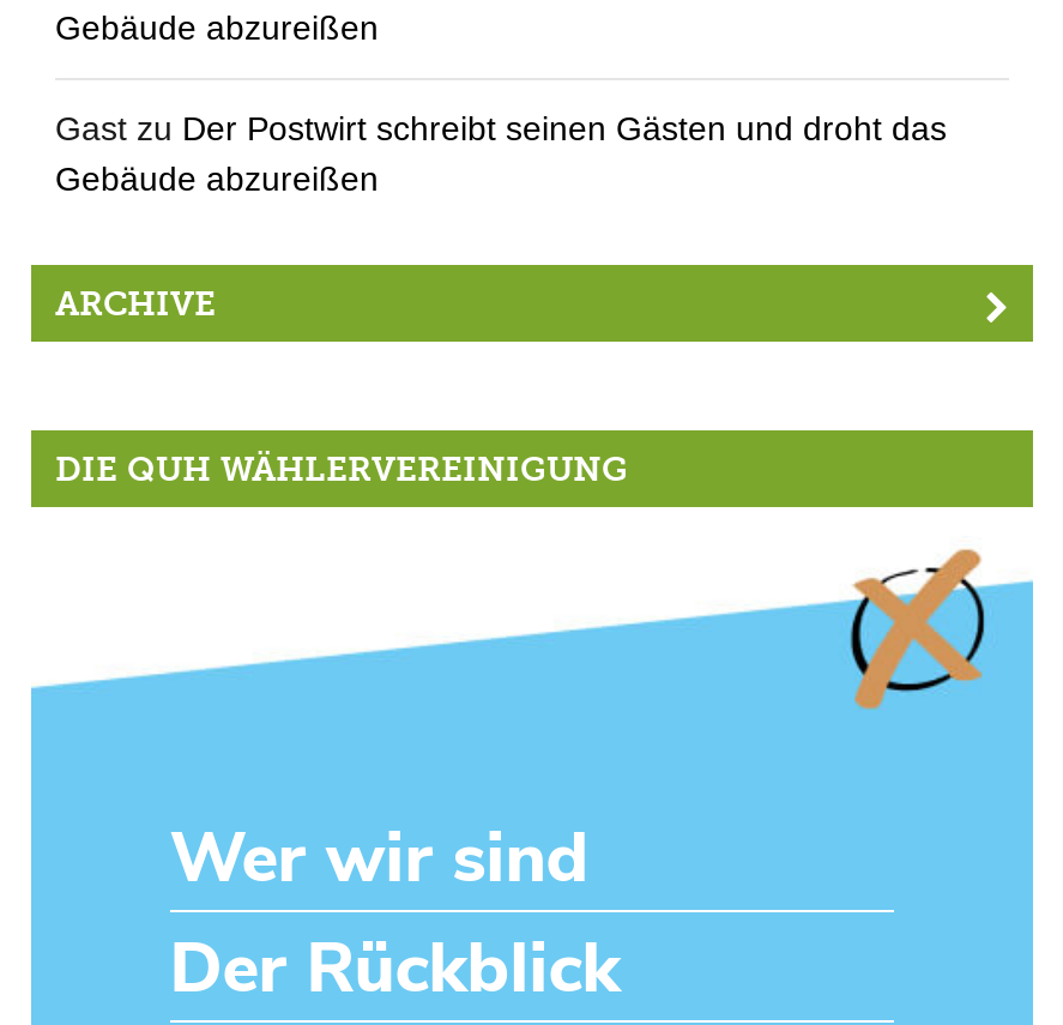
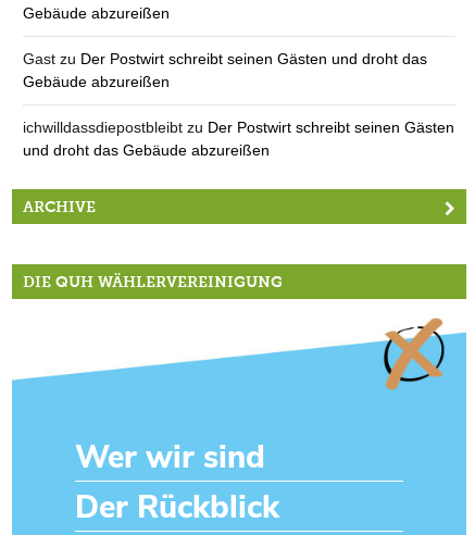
none -> [23,119,454,159] ichwilldassdiepostbleibt zu Der Postwirt schreibt seinen Gästen | und droht das Gebäude abzureißen

